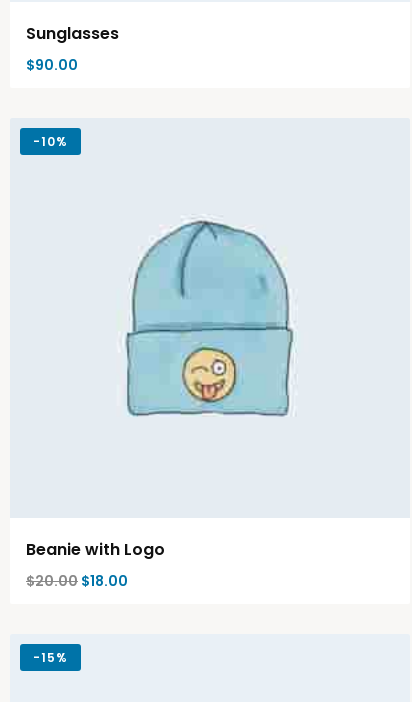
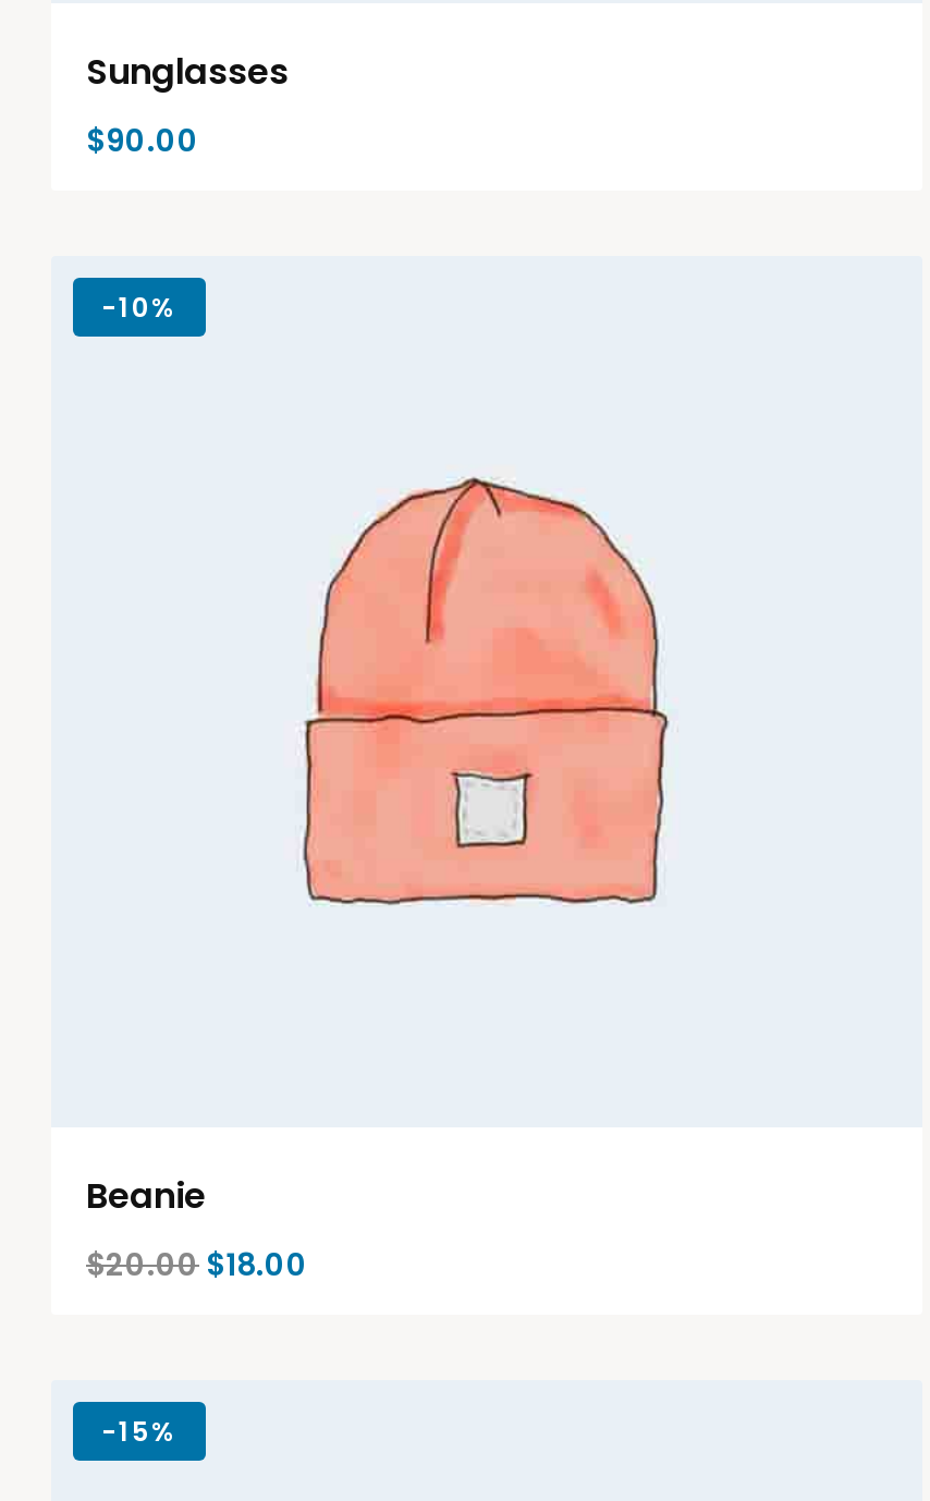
[125,220,295,418] [image] -> [302,476,670,907] [image]
[26,538,165,561] Beanie with Logo -> [86,1171,206,1221] Beanie

